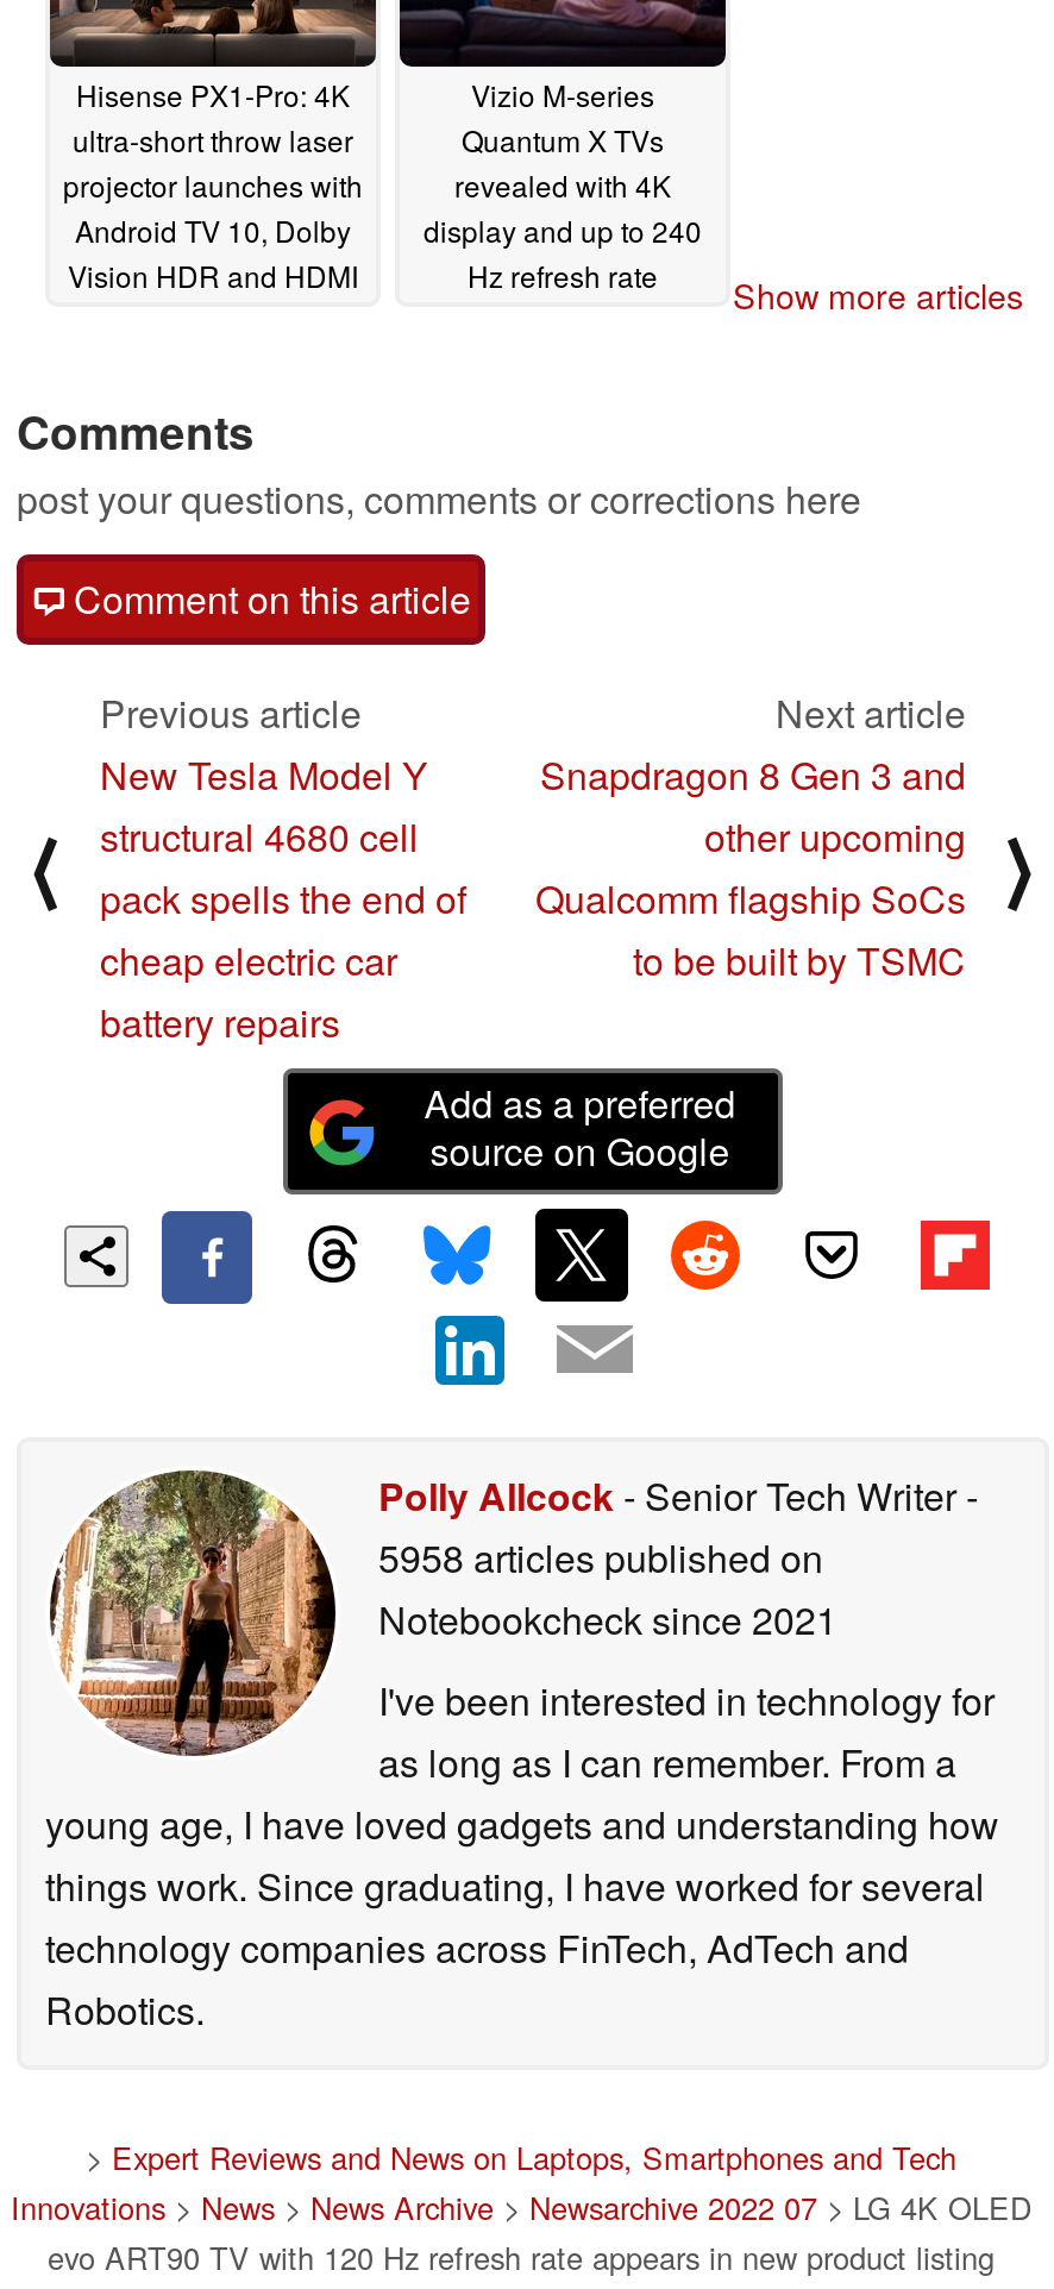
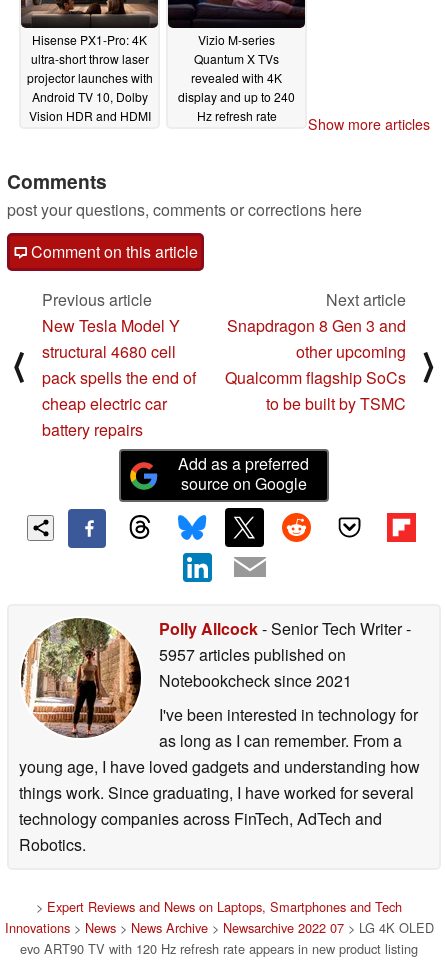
[378,1529,823,1584] 5958 articles published on -> [159,642,346,665] 5957 articles published on

